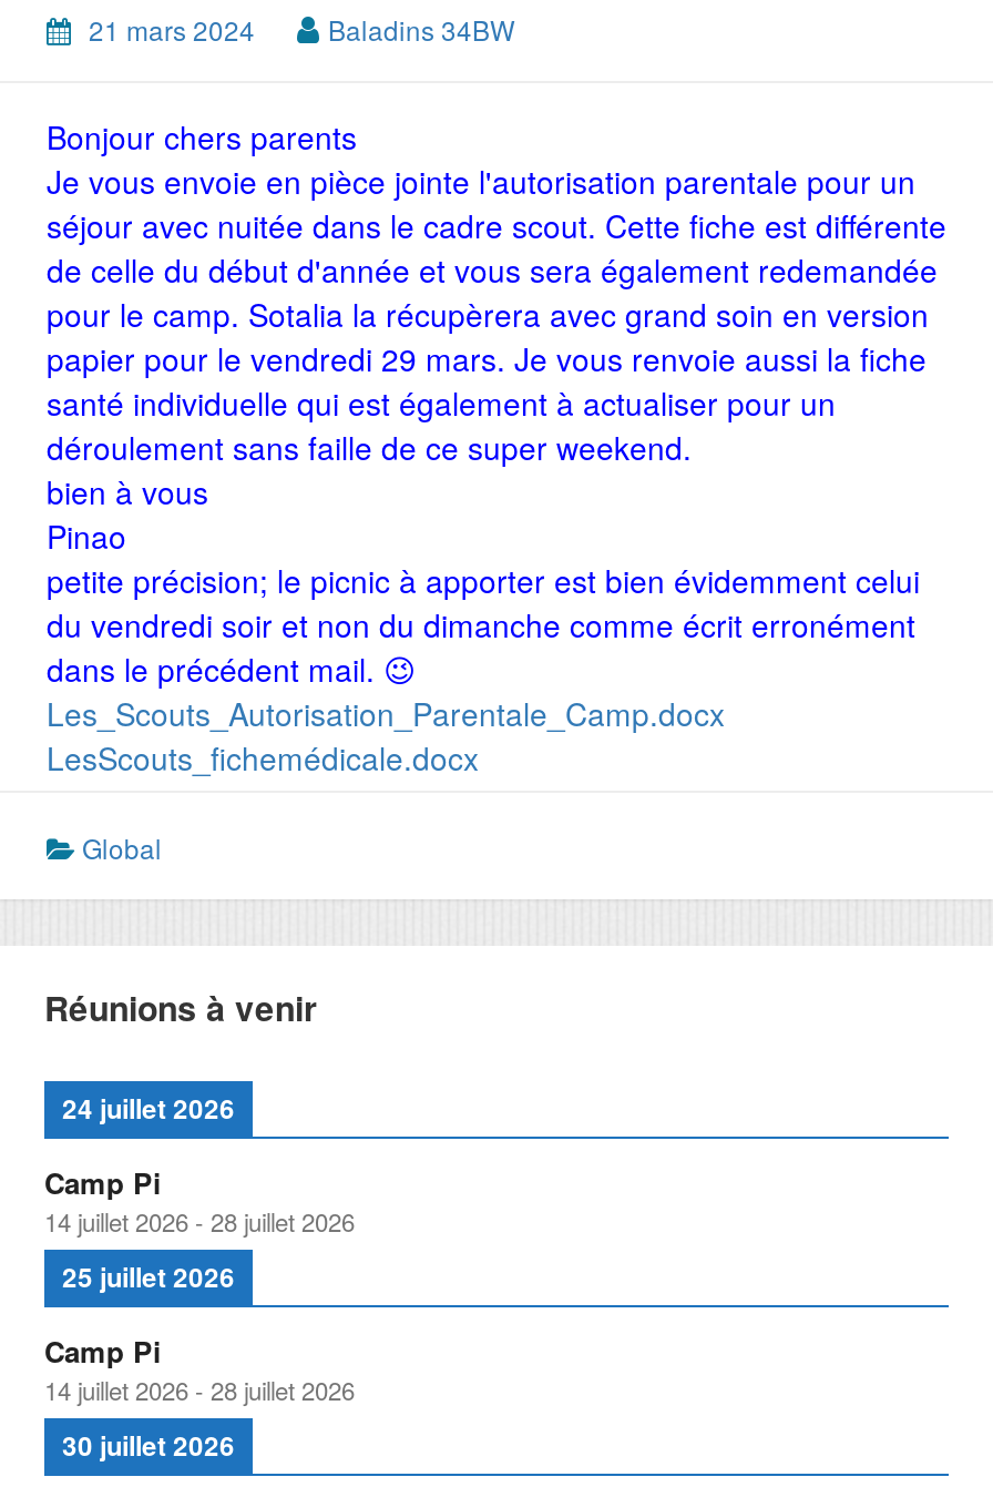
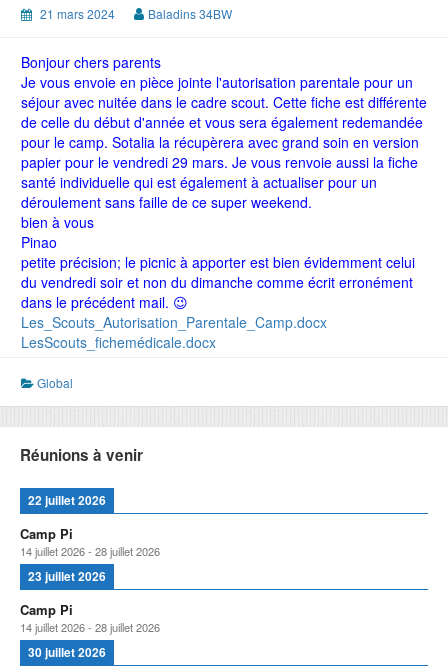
[62,1090,235,1128] 24 juillet 2026 -> [28,492,106,509] 22 juillet 2026
[62,1259,235,1296] 25 juillet 2026 -> [28,568,106,585] 23 juillet 2026

